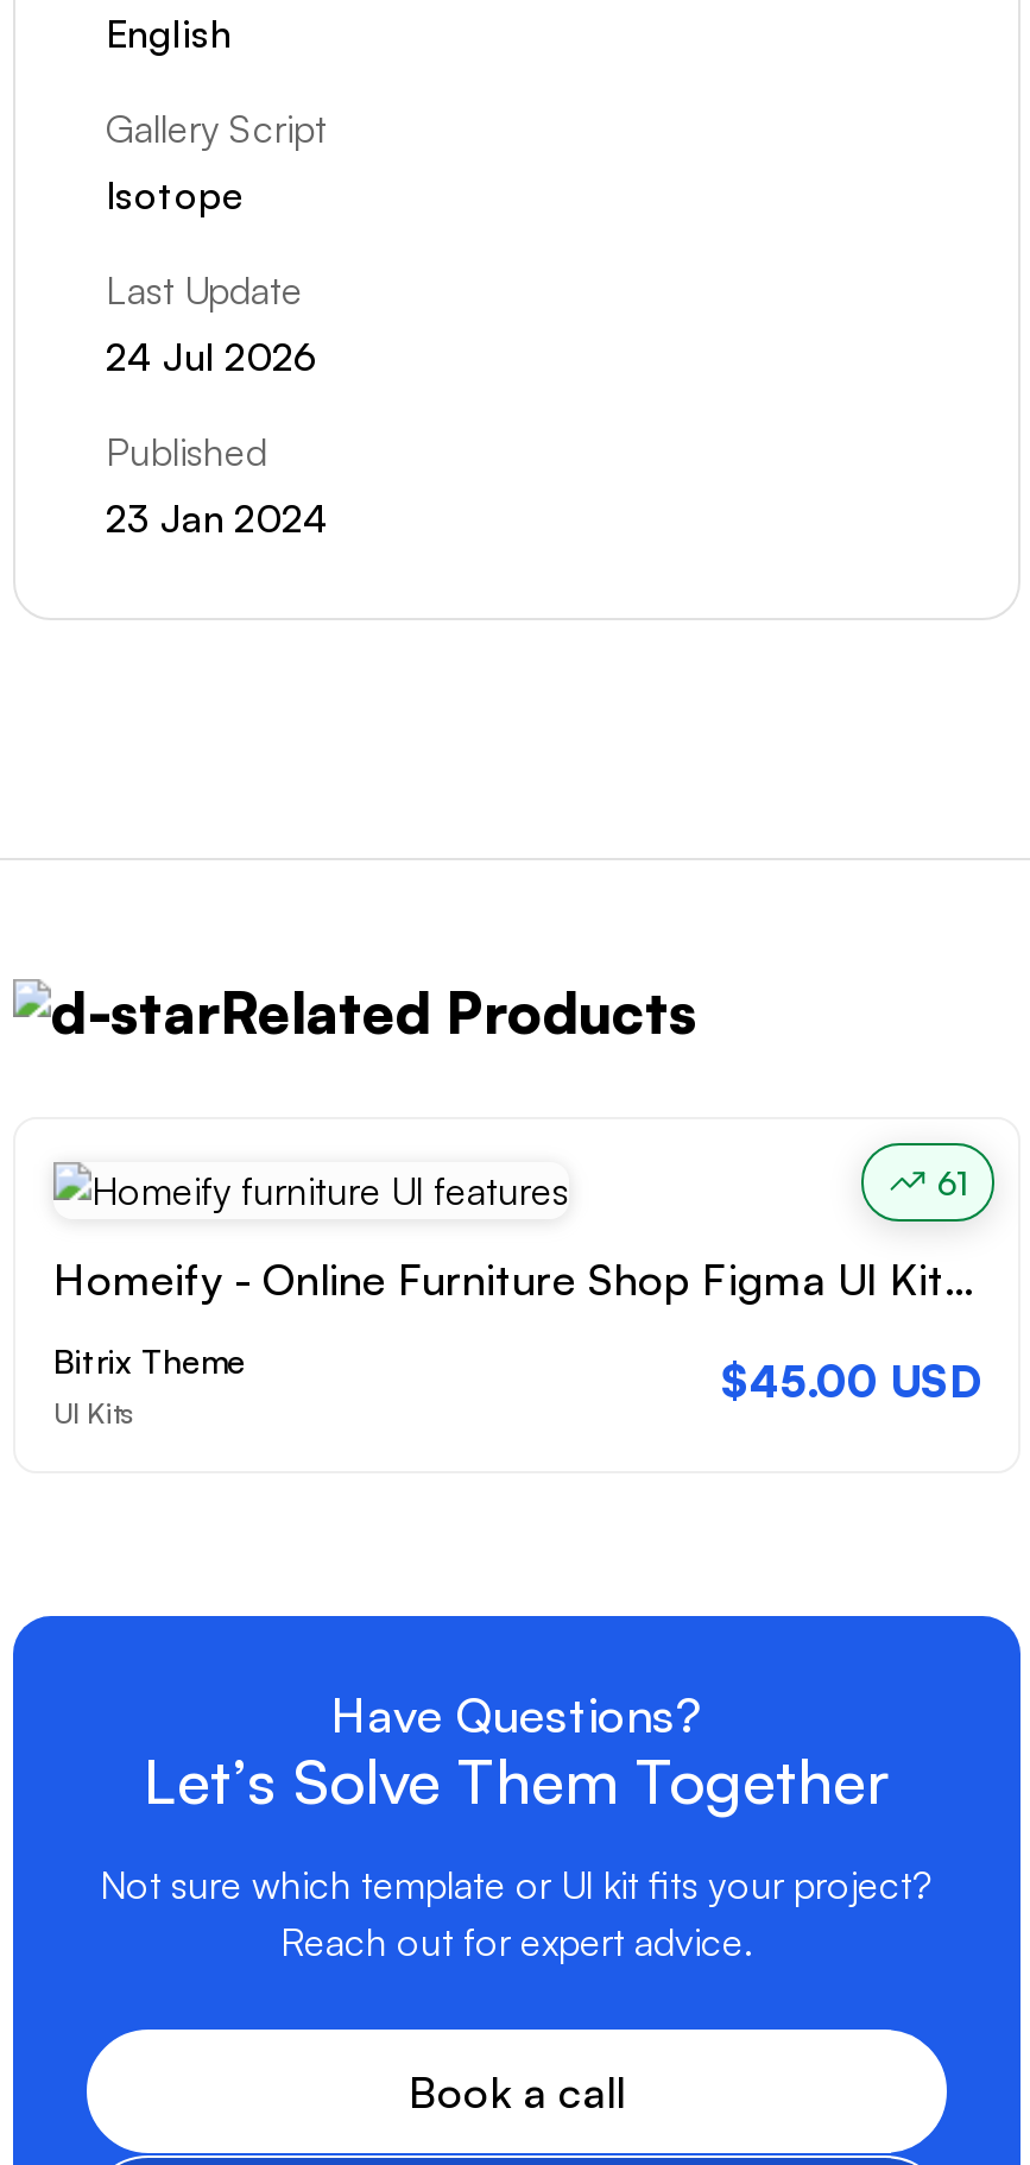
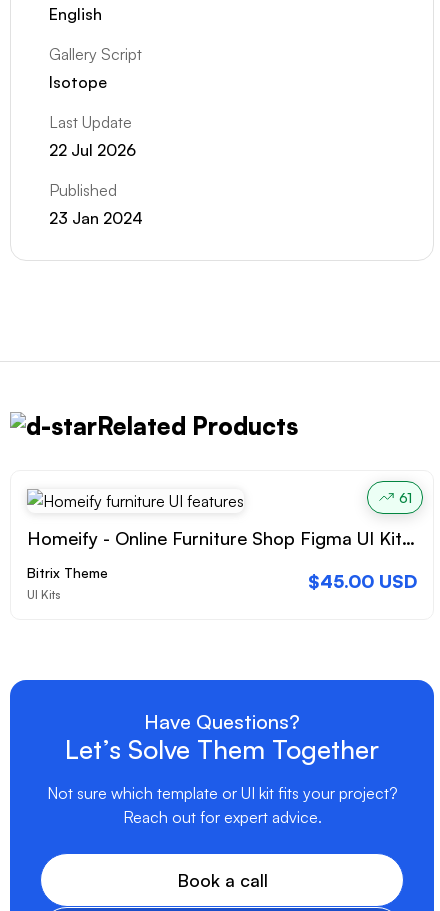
[106,332,317,380] 24 Jul 2026 -> [49,140,136,160] 22 Jul 2026

